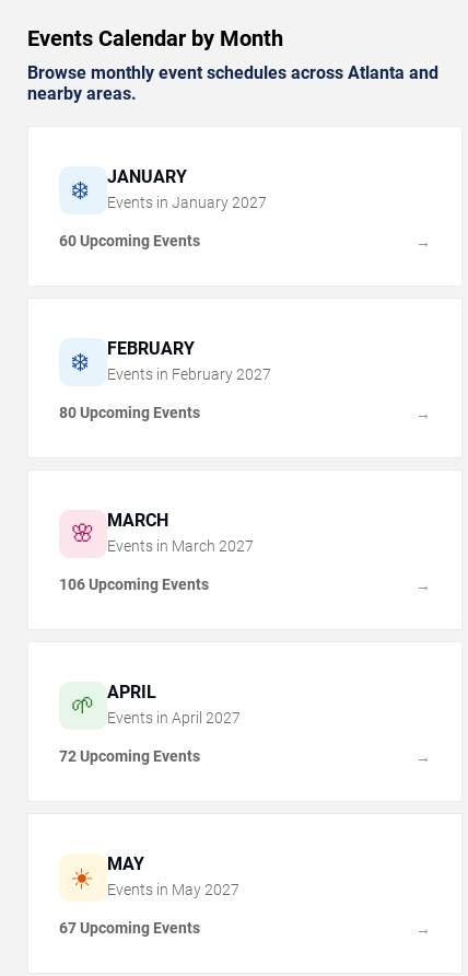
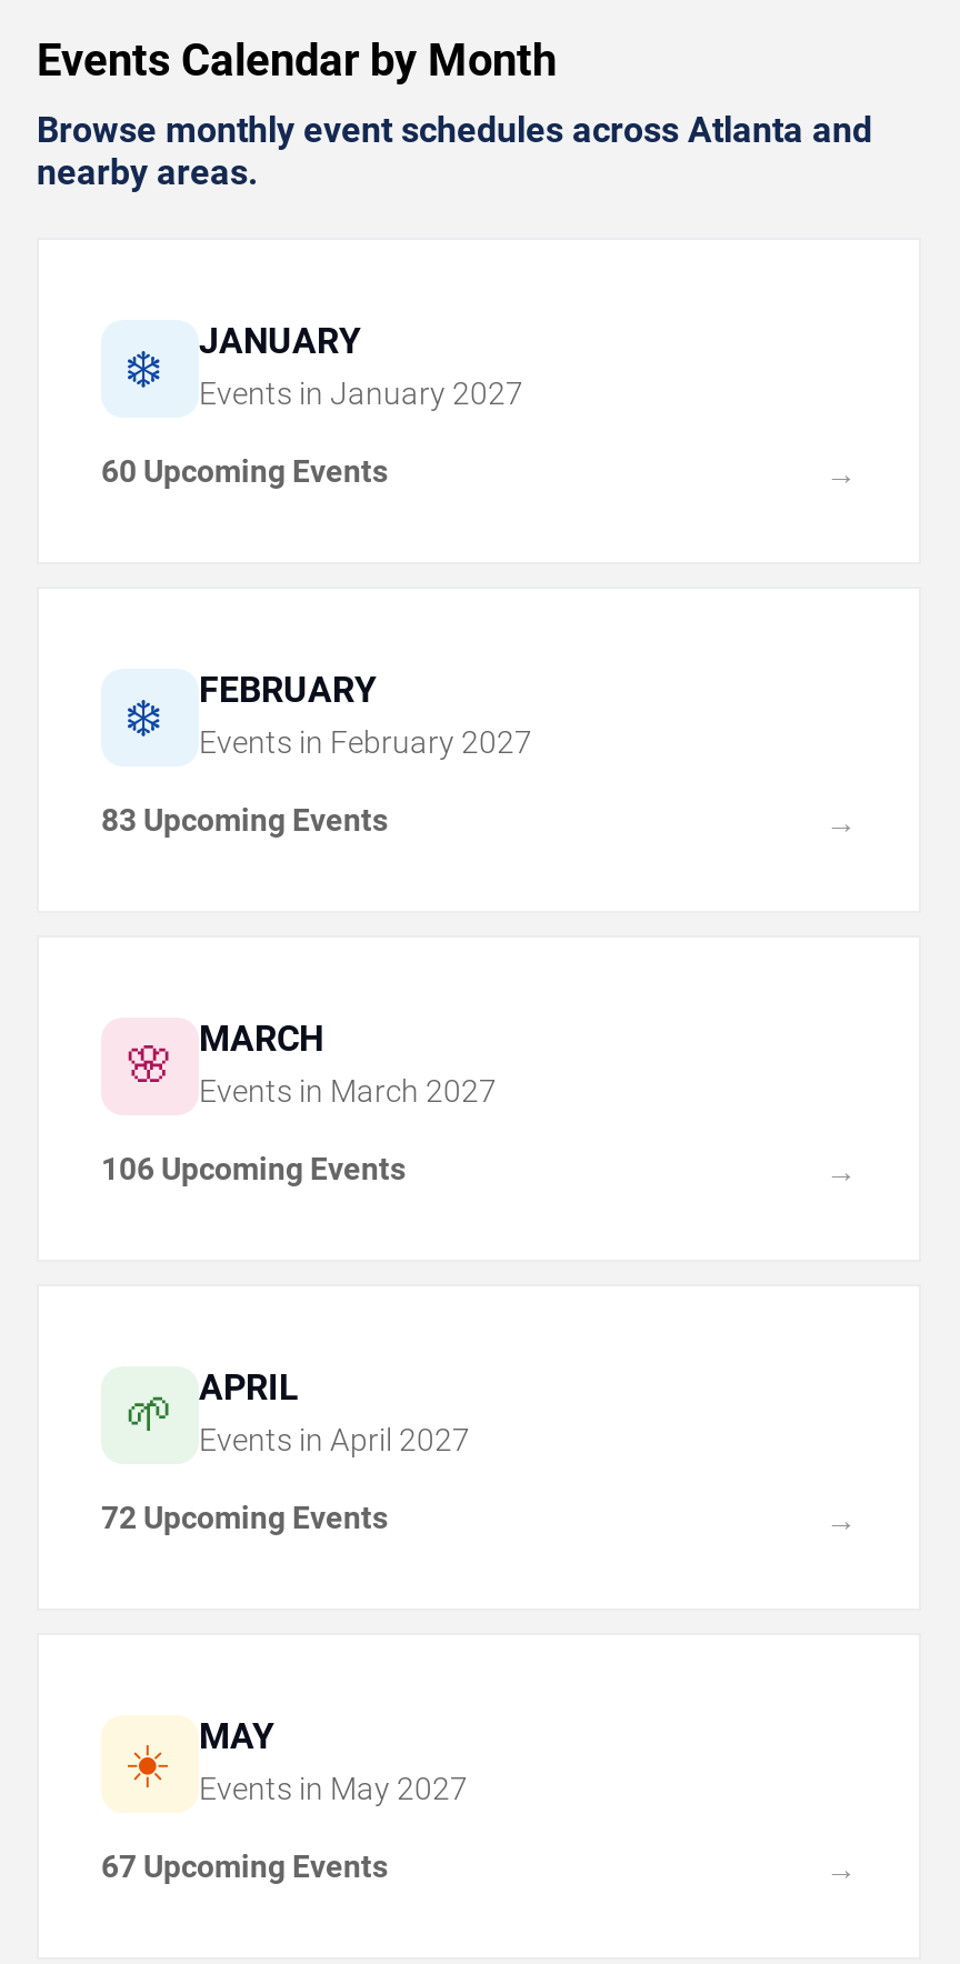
[59,404,200,422] 80 Upcoming Events -> [101,803,388,838] 83 Upcoming Events

